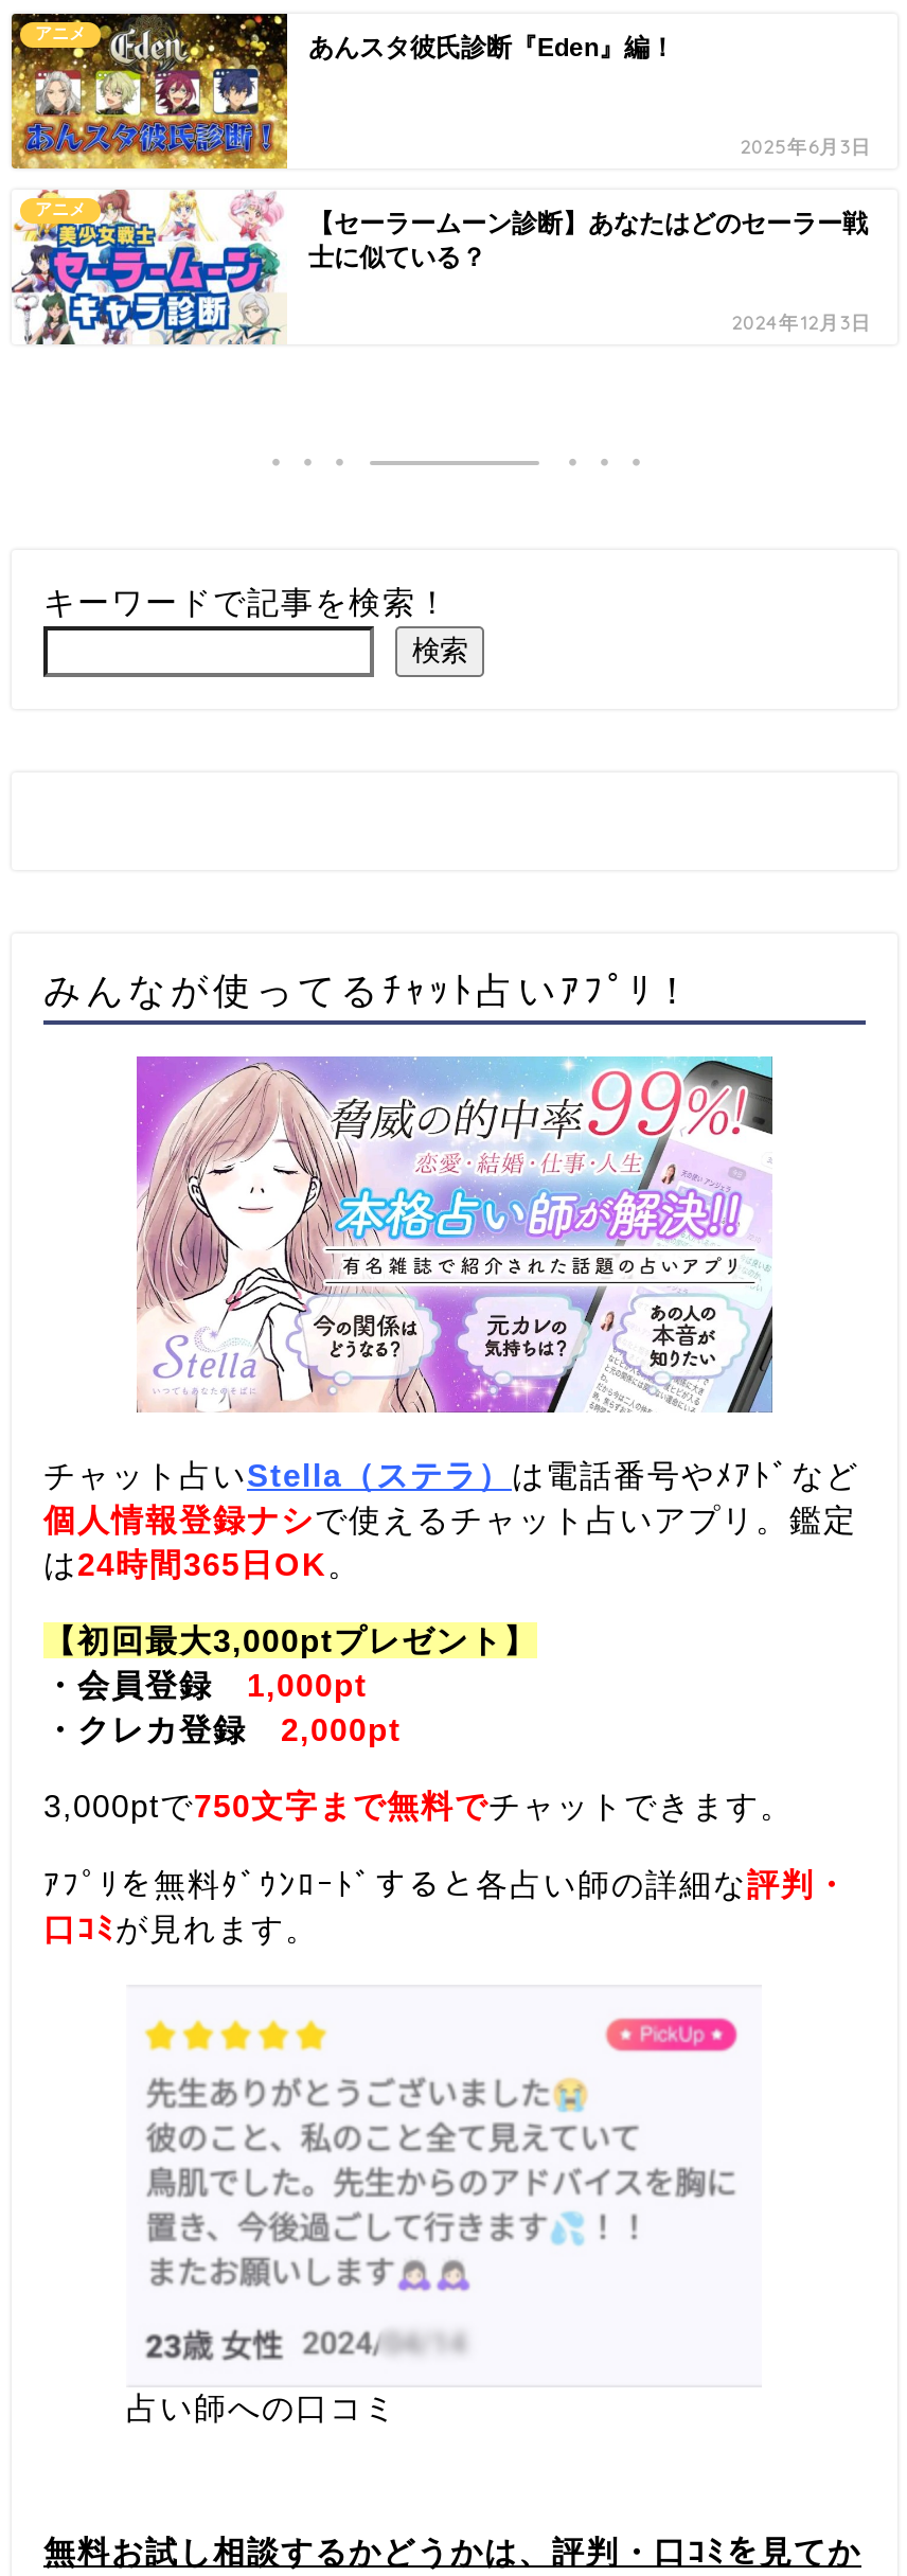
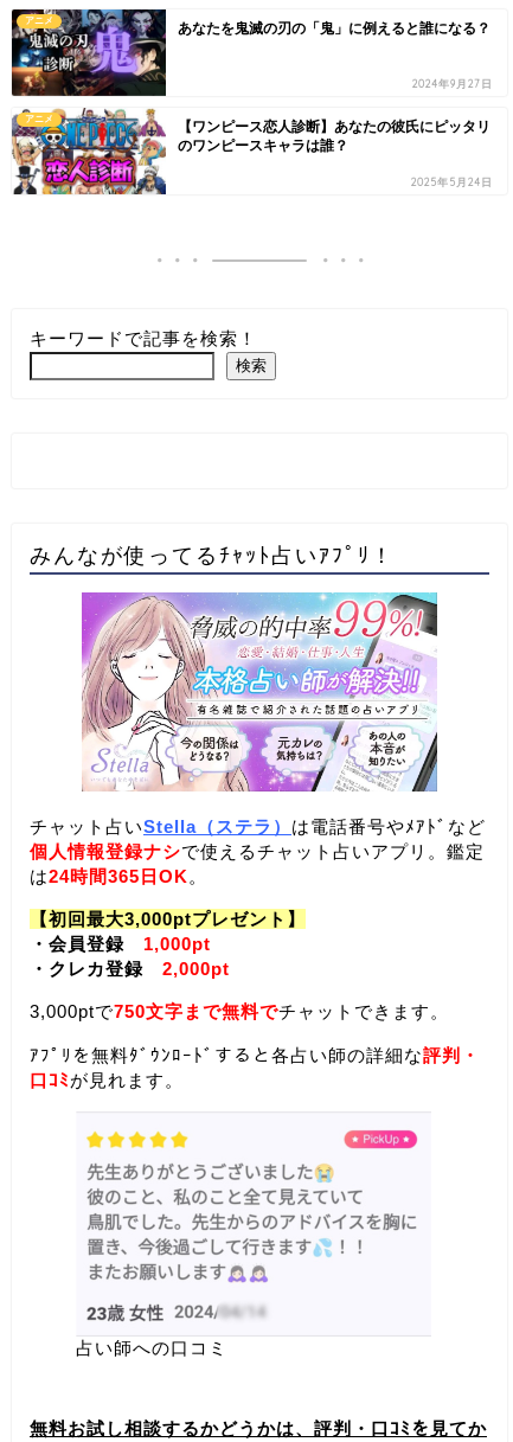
[10,12,675,171] [image] | あんスタ彼氏診断『Eden』編！ -> [11,8,490,97] [image] | あなたを鬼滅の刃の「鬼」に例えると誰になる？
[741,135,872,159] 2025年6月3日 -> [412,77,493,90] 2024年9月27日
[10,188,868,347] [image] | 【セーラームーン診断】あなたはどのセーラー戦 | 士に似ている？ -> [11,107,490,196] [image] | 【ワンピース恋人診断】あなたの彼氏にピッタリ | のワンピースキャラは誰？
[732,311,872,335] 2024年12月3日 -> [411,176,493,189] 2025年5月24日

